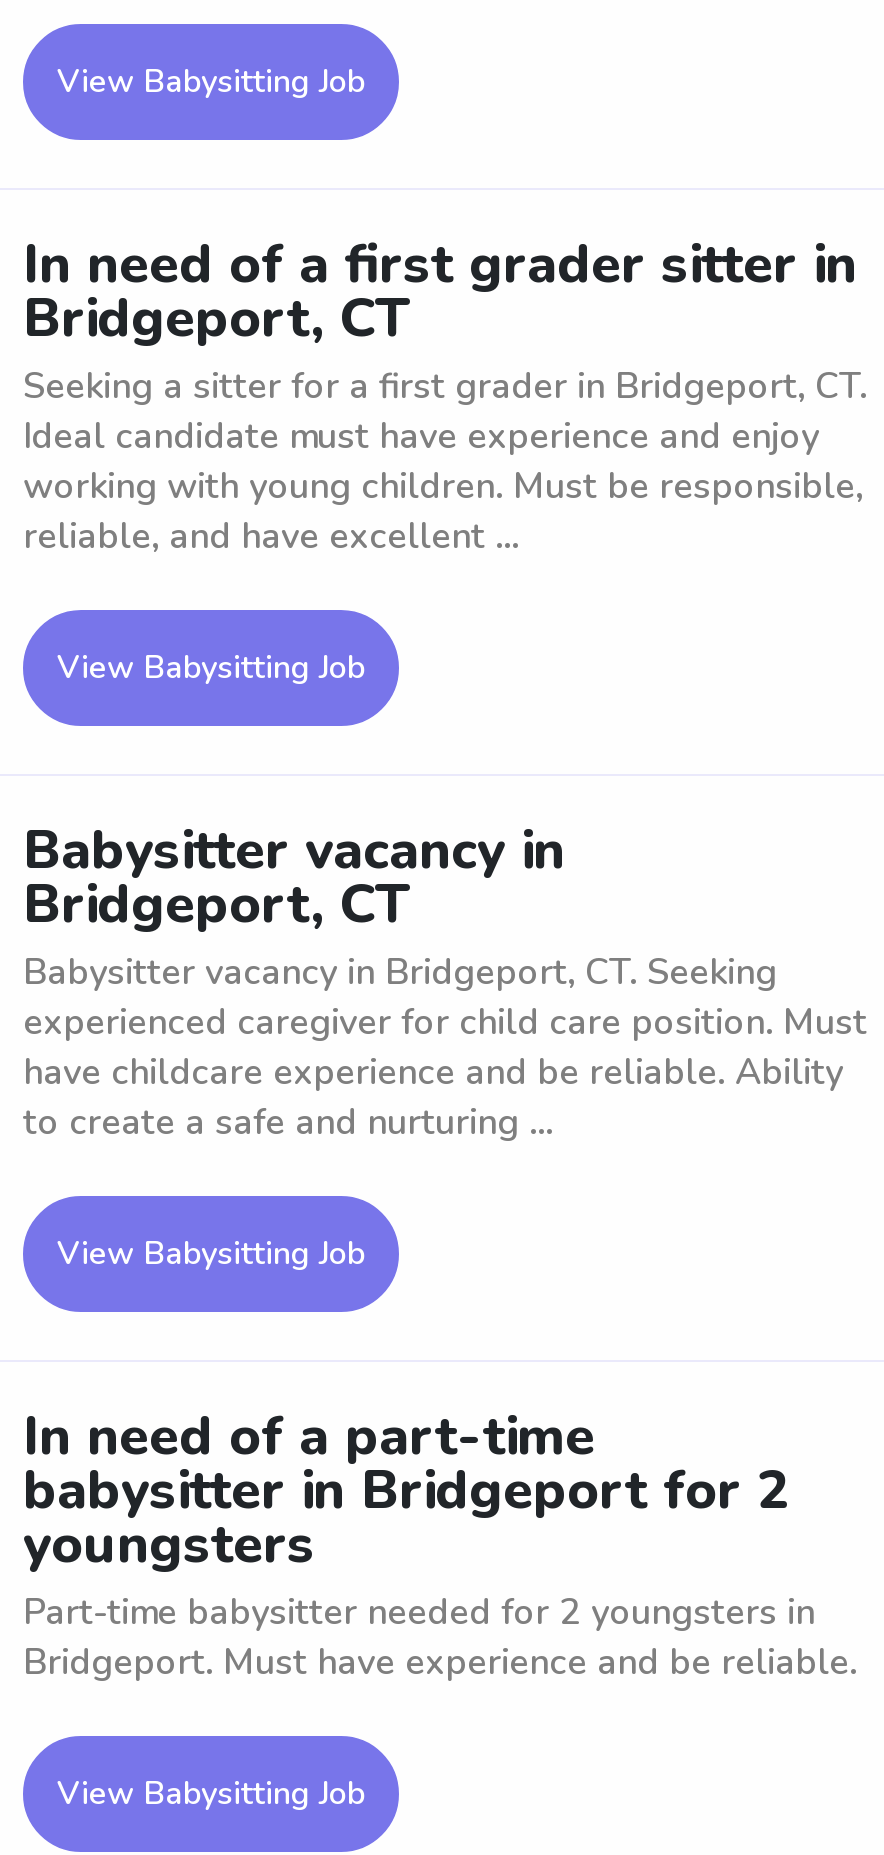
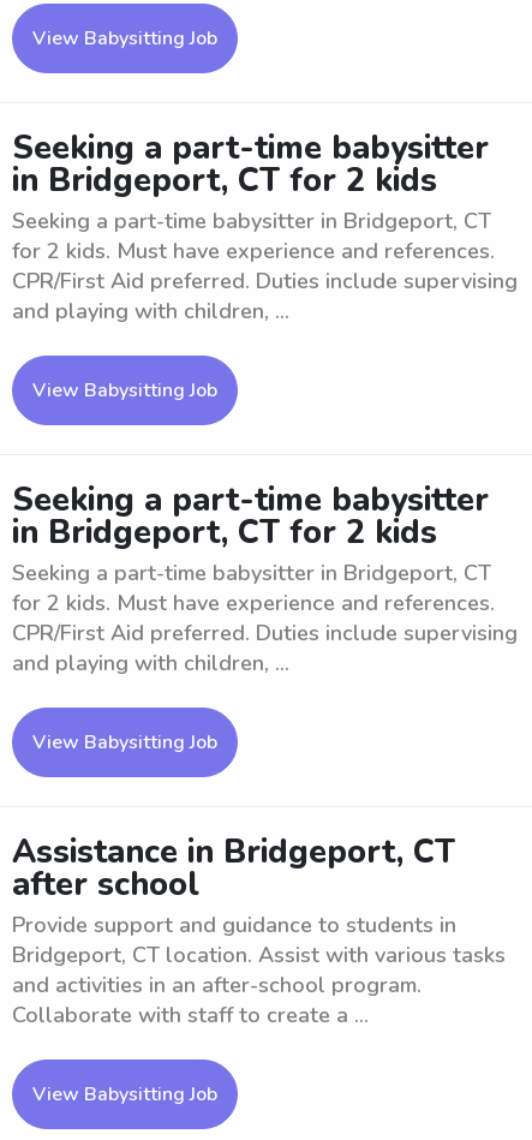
[23,228,867,560] In need of a first grader sitter in | Bridgeport, CT | Seeking a sitter for a first grader in Bridgeport, CT. | Ideal candidate must have experience and enjoy | working with young children. Must be responsible, | reliable, and have excellent ... -> [12,126,518,326] Seeking a part-time babysitter | in Bridgeport, CT for 2 kids | Seeking a part-time babysitter in Bridgeport, CT | for 2 kids. Must have experience and references. | CPR/First Aid preferred. Duties include supervising | and playing with children, ...
[23,814,867,1146] Babysitter vacancy in | Bridgeport, CT | Babysitter vacancy in Bridgeport, CT. Seeking | experienced caregiver for child care position. Must | have childcare experience and be reliable. Ability | to create a safe and nurturing ... -> [12,478,518,678] Seeking a part-time babysitter | in Bridgeport, CT for 2 kids | Seeking a part-time babysitter in Bridgeport, CT | for 2 kids. Must have experience and references. | CPR/First Aid preferred. Duties include supervising | and playing with children, ...
[23,1400,857,1686] In need of a part-time | babysitter in Bridgeport for 2 | youngsters | Part-time babysitter needed for 2 youngsters in | Bridgeport. Must have experience and be reliable. -> [12,830,506,1029] Assistance in Bridgeport, CT | after school | Provide support and guidance to students in | Bridgeport, CT location. Assist with various tasks | and activities in an after-school program. | Collaborate with staff to create a ...

